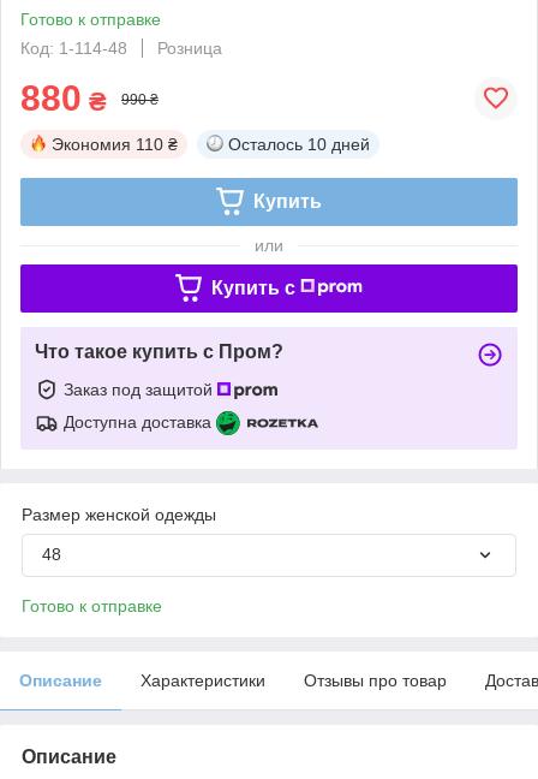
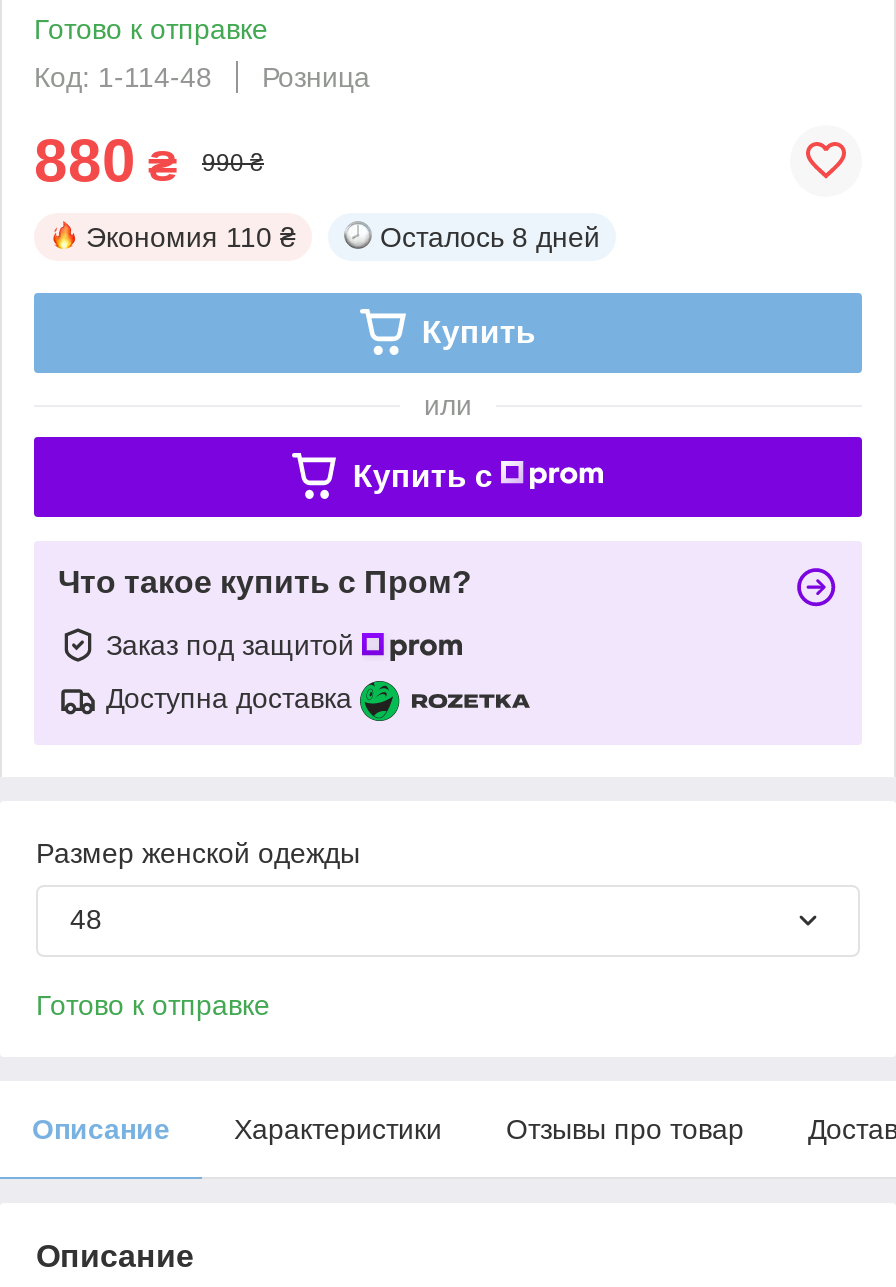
[228,134,370,154] Осталось 10 дней -> [380,221,600,253] Осталось 8 дней

